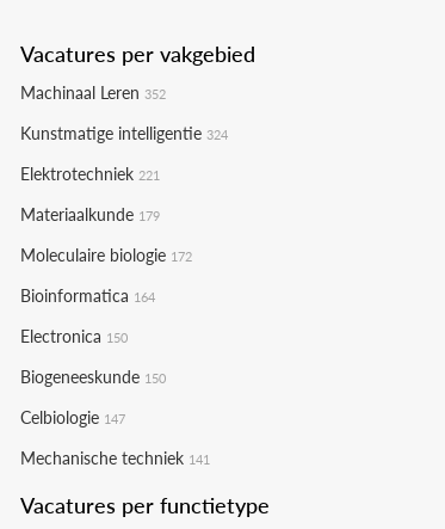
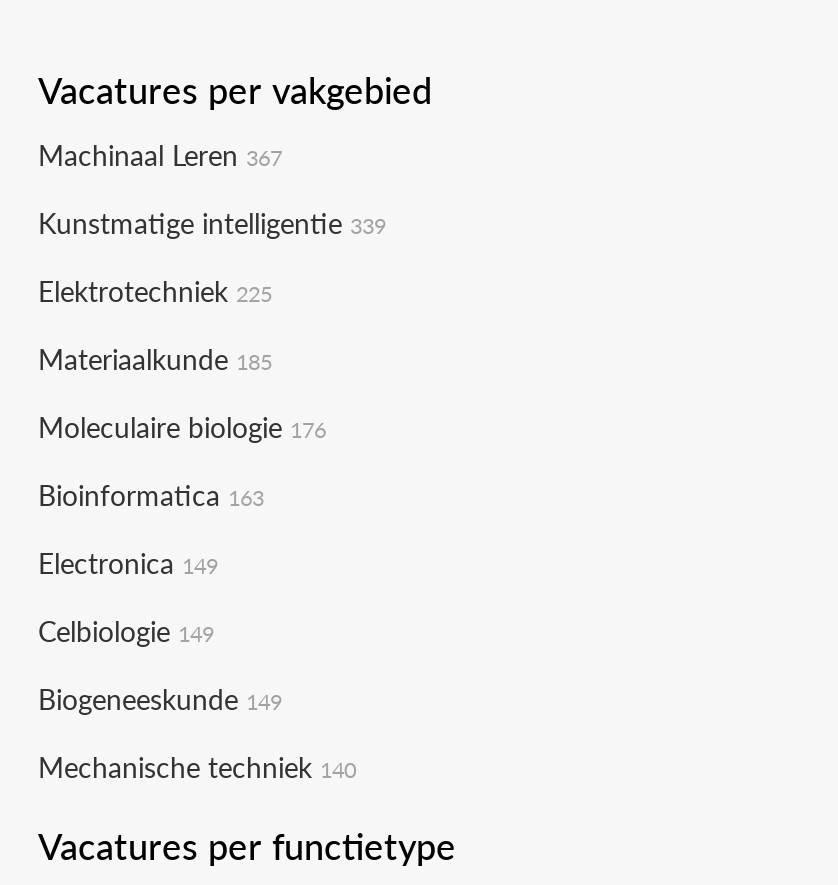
[20,80,166,104] Machinaal Leren 352 -> [38,134,282,174] Machinaal Leren 367
[20,121,228,144] Kunstmatige intelligentie 324 -> [38,202,386,242] Kunstmatige intelligentie 339
[20,161,160,185] Elektrotechniek 221 -> [38,270,272,310] Elektrotechniek 225
[20,202,160,226] Materiaalkunde 179 -> [38,338,272,378] Materiaalkunde 185
[20,242,192,266] Moleculaire biologie 172 -> [38,406,326,446] Moleculaire biologie 176
[20,283,155,307] Bioinformatica 164 -> [38,474,264,514] Bioinformatica 163
[20,324,128,347] Electronica 150 -> [38,542,218,582] Electronica 149
[20,364,166,388] Biogeneeskunde 150 -> [38,610,214,650] Celbiologie 149
[20,405,125,429] Celbiologie 147 -> [38,678,282,718] Biogeneeskunde 149
[20,445,210,469] Mechanische techniek 141 -> [38,746,356,786] Mechanische techniek 140

